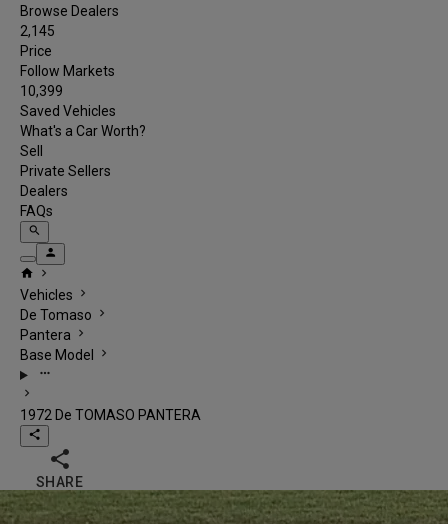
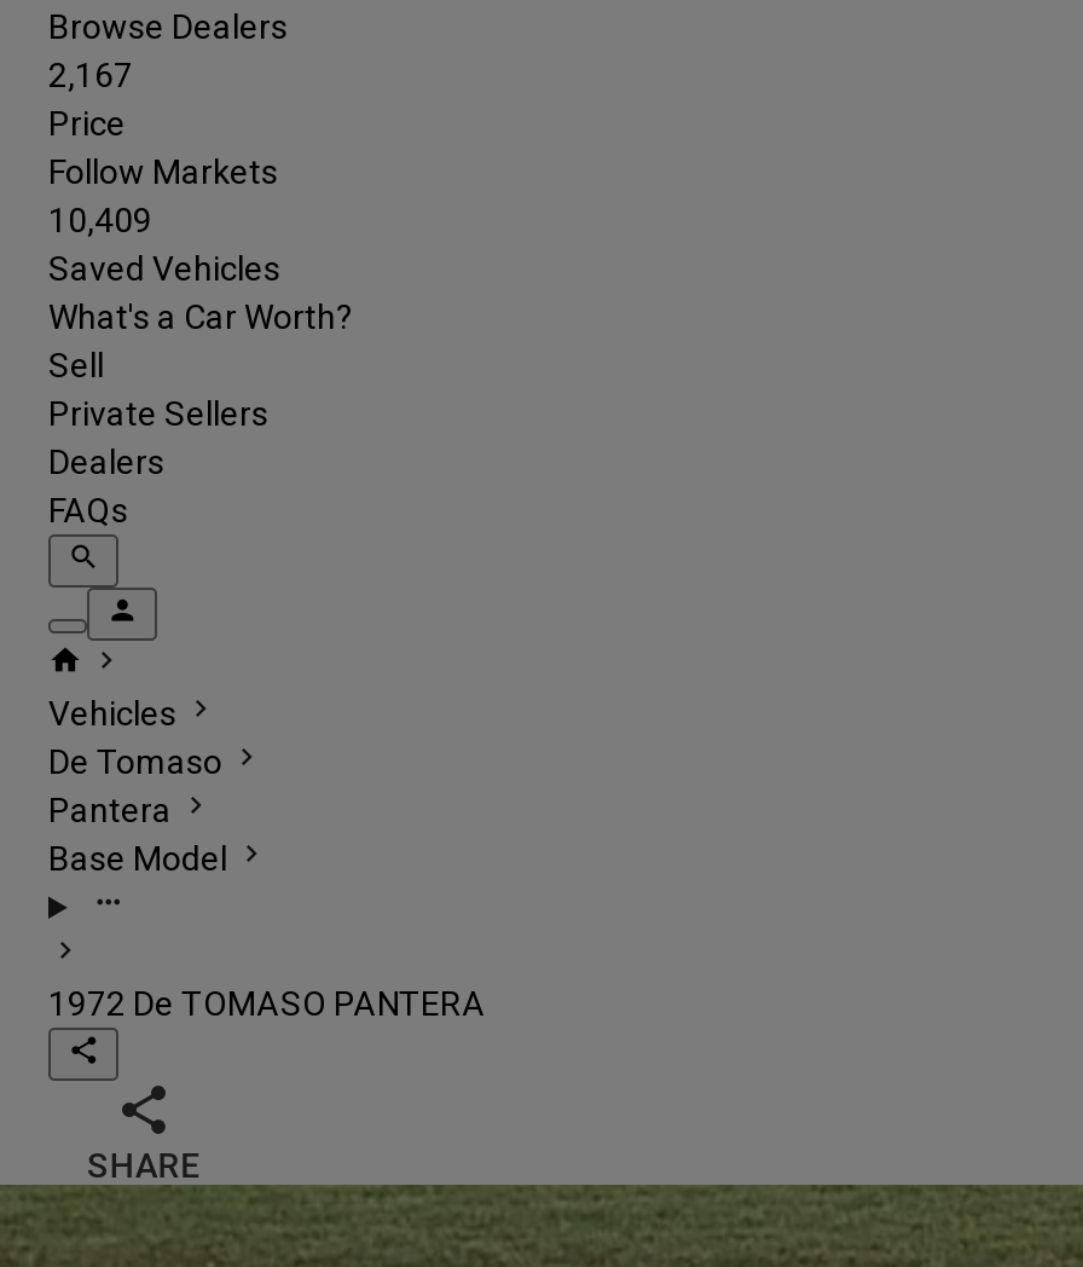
[20,23,55,39] 2,145 -> [48,56,133,94] 2,167
[20,83,63,99] 10,399 -> [48,201,152,239] 10,409

